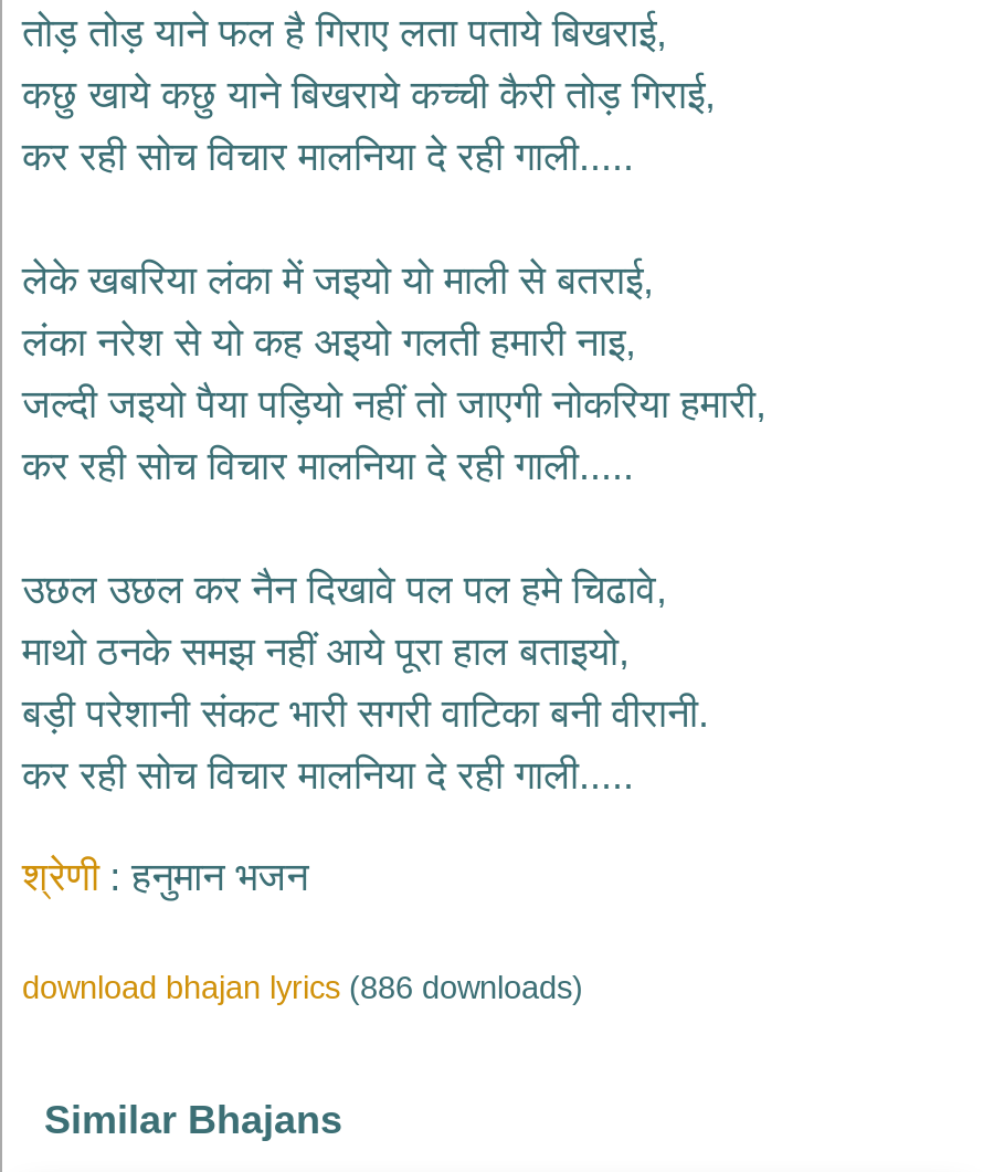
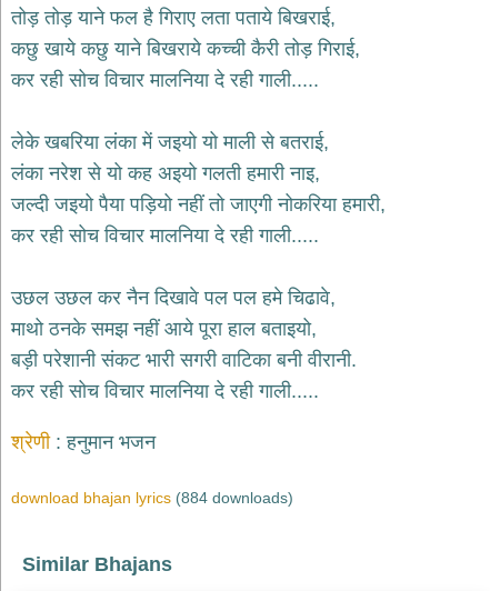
[22,970,583,1005] download bhajan lyrics (886 downloads) -> [11,489,293,507] download bhajan lyrics (884 downloads)

